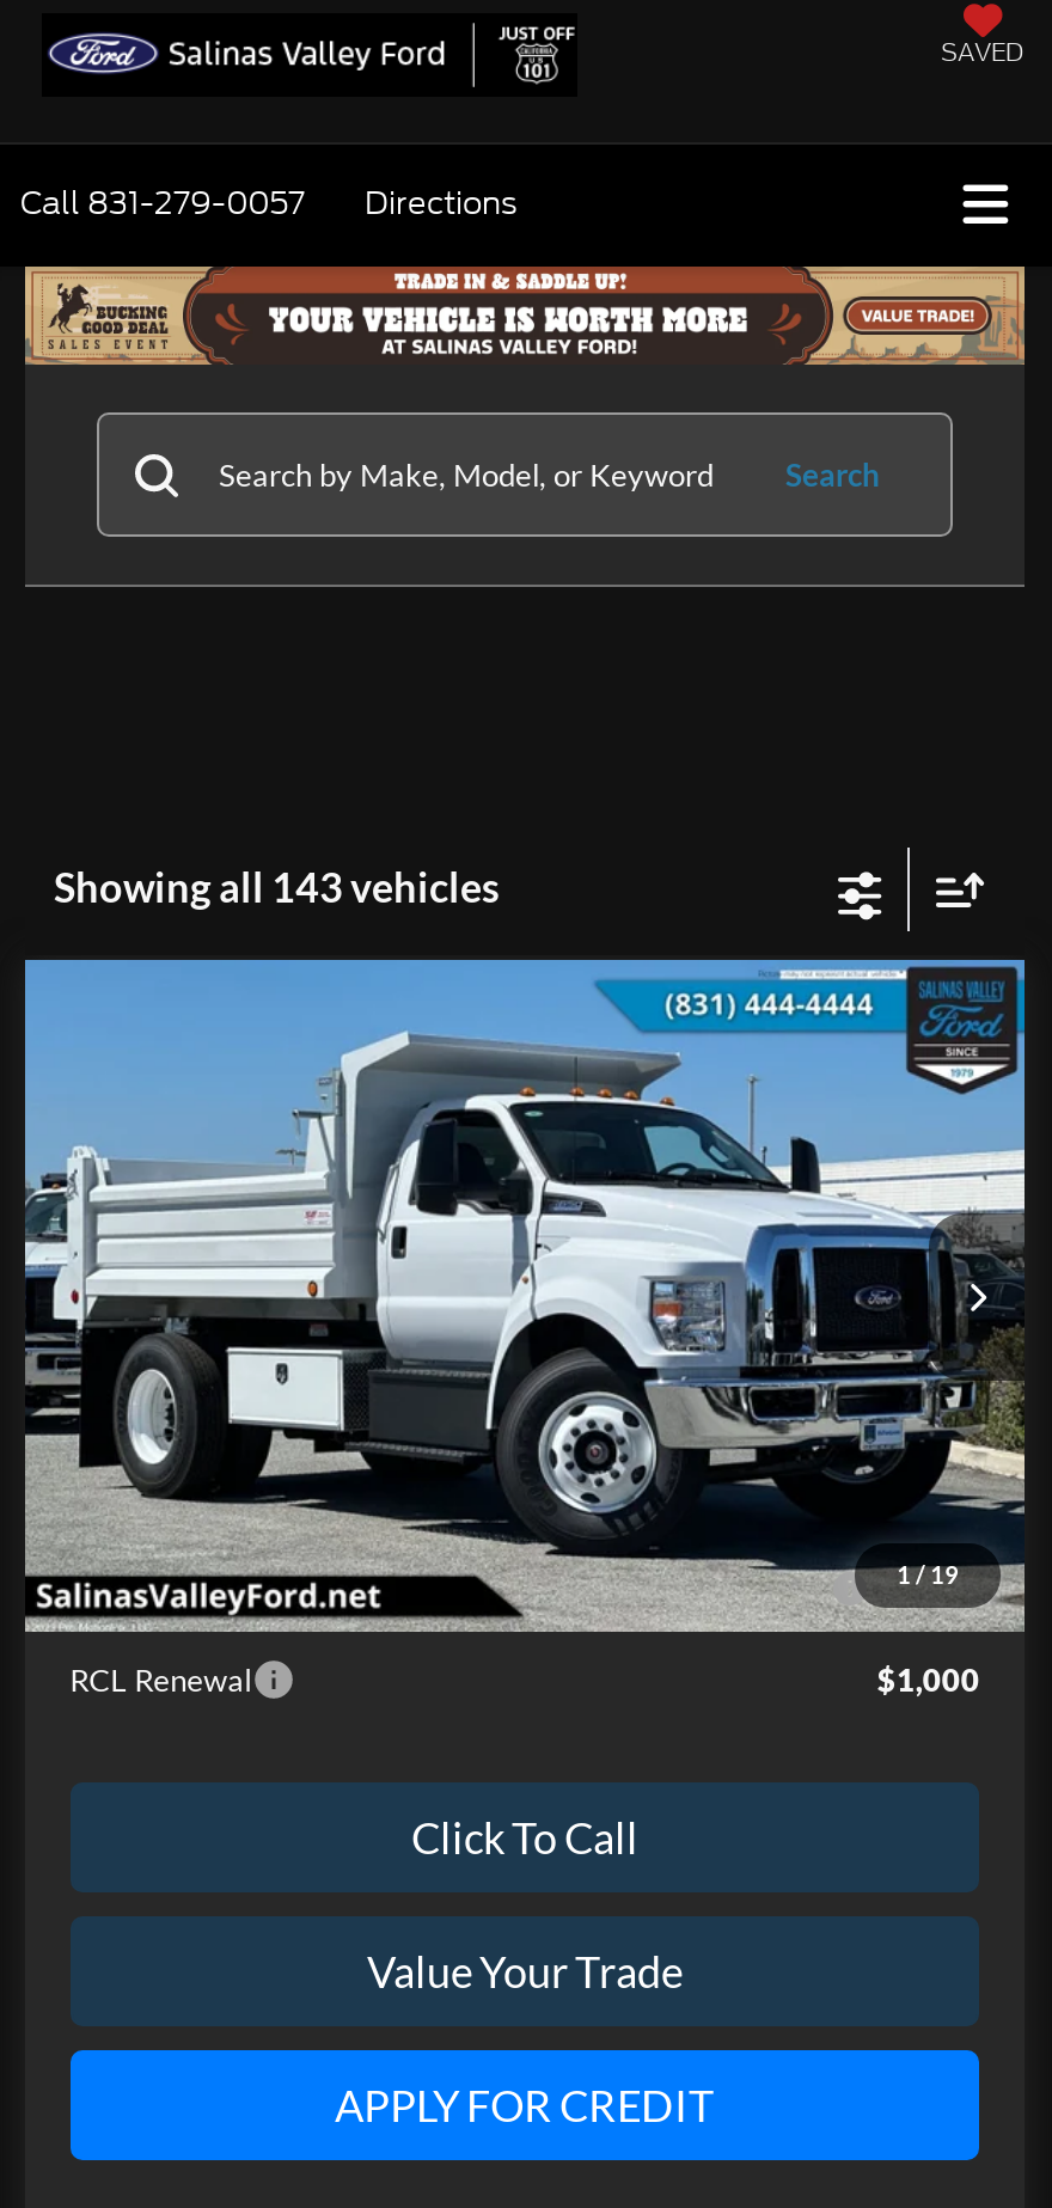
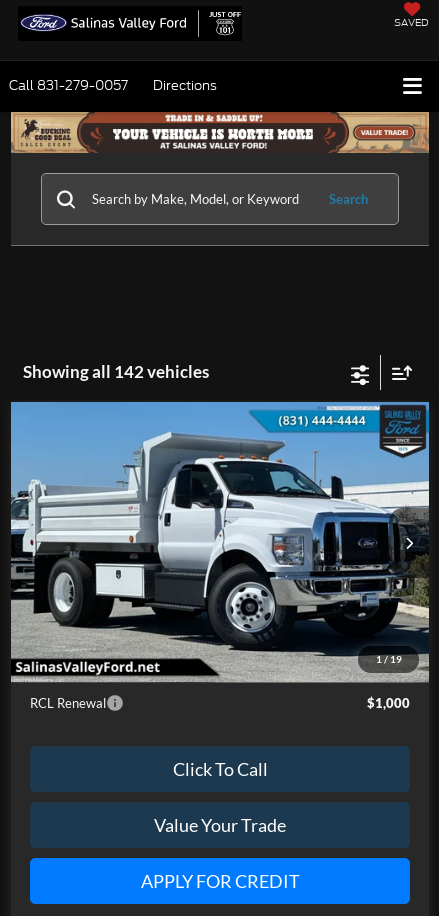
[54,863,499,913] Showing all 143 vehicles -> [23,361,209,382] Showing all 142 vehicles

